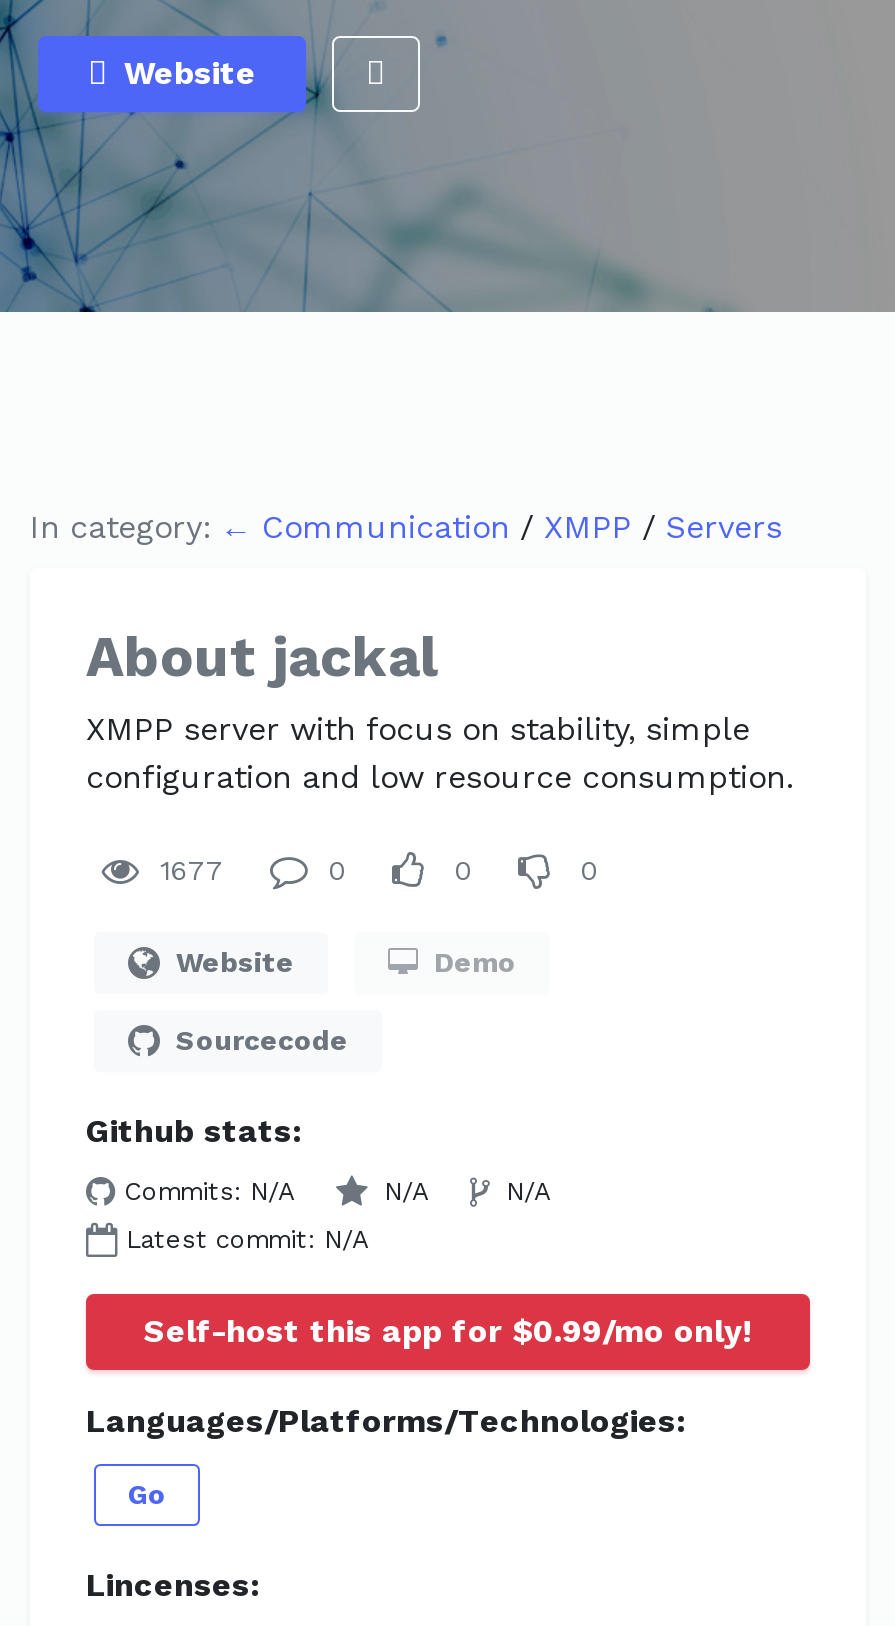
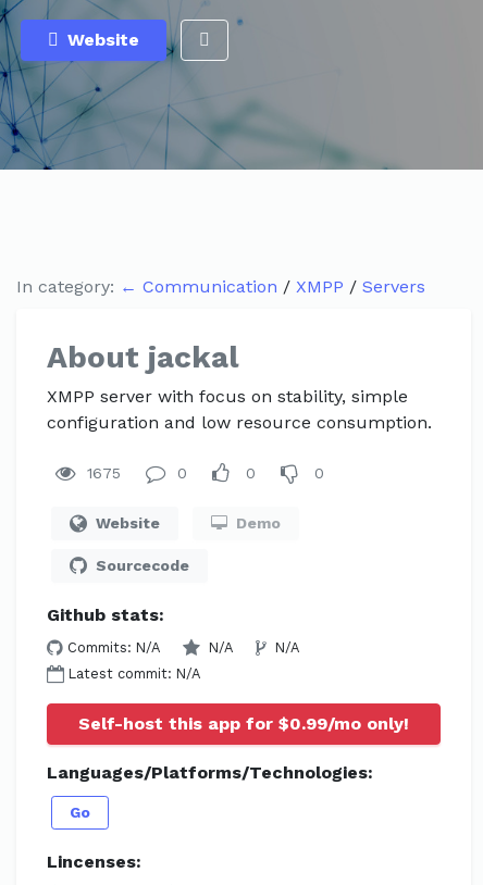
[140,854,366,886] 1677 0 -> [76,464,198,482] 1675 0

